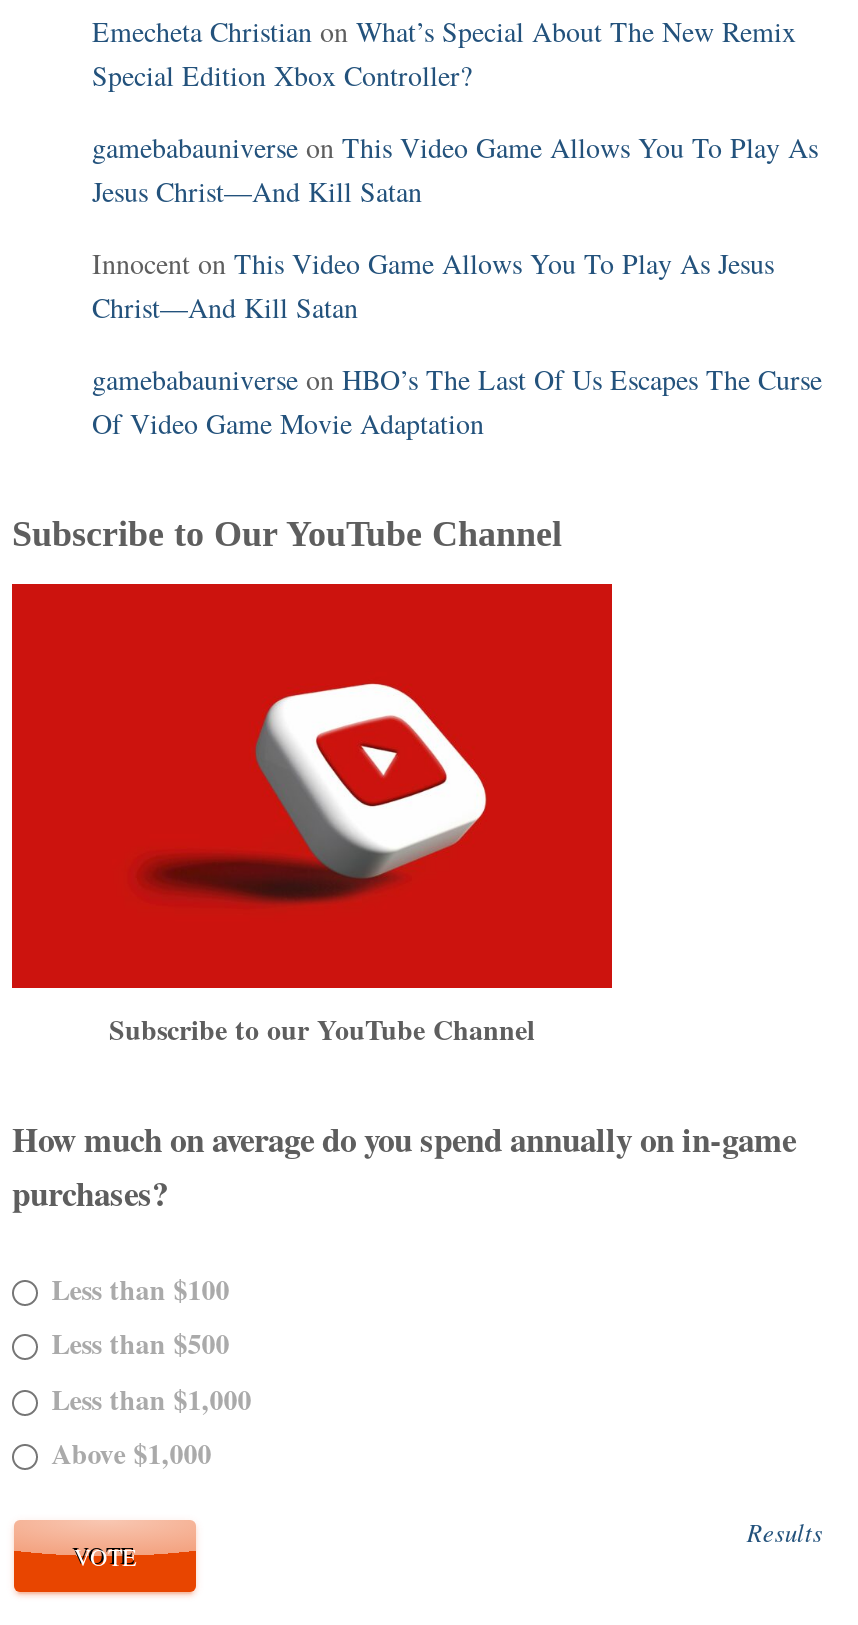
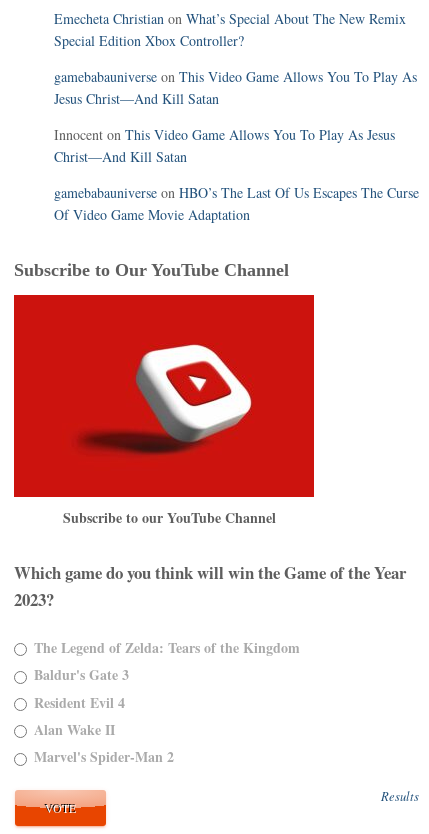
[12,1113,796,1217] How much on average do you spend annually on in-game | purchases? -> [14,560,406,612] Which game do you think will win the Game of the Year | 2023?
[44,1268,252,1474] Less than $100 | Less than $500 | Less than $1,000 | Above $1,000 -> [30,637,300,767] The Legend of Zelda: Tears of the Kingdom | Baldur's Gate 3 | Resident Evil 4 | Alan Wake II | Marvel's Spider-Man 2

